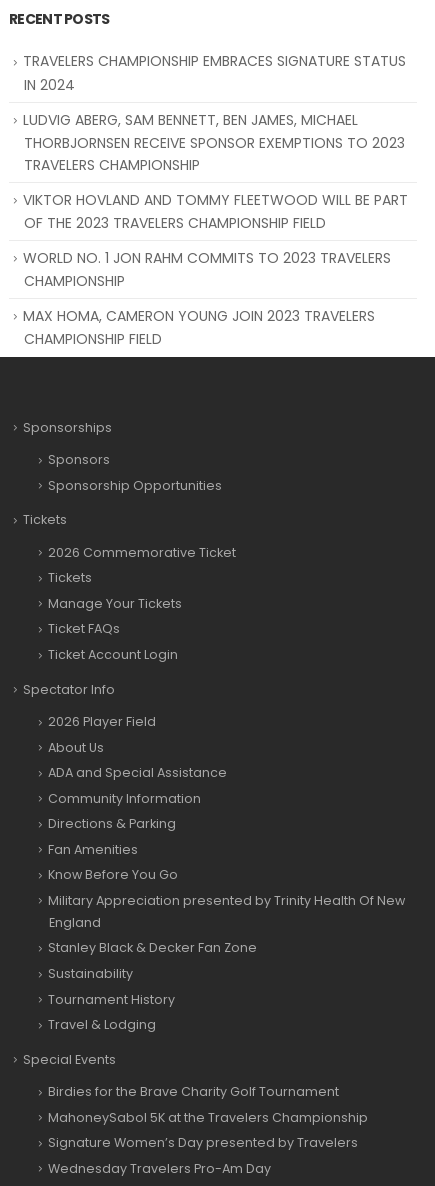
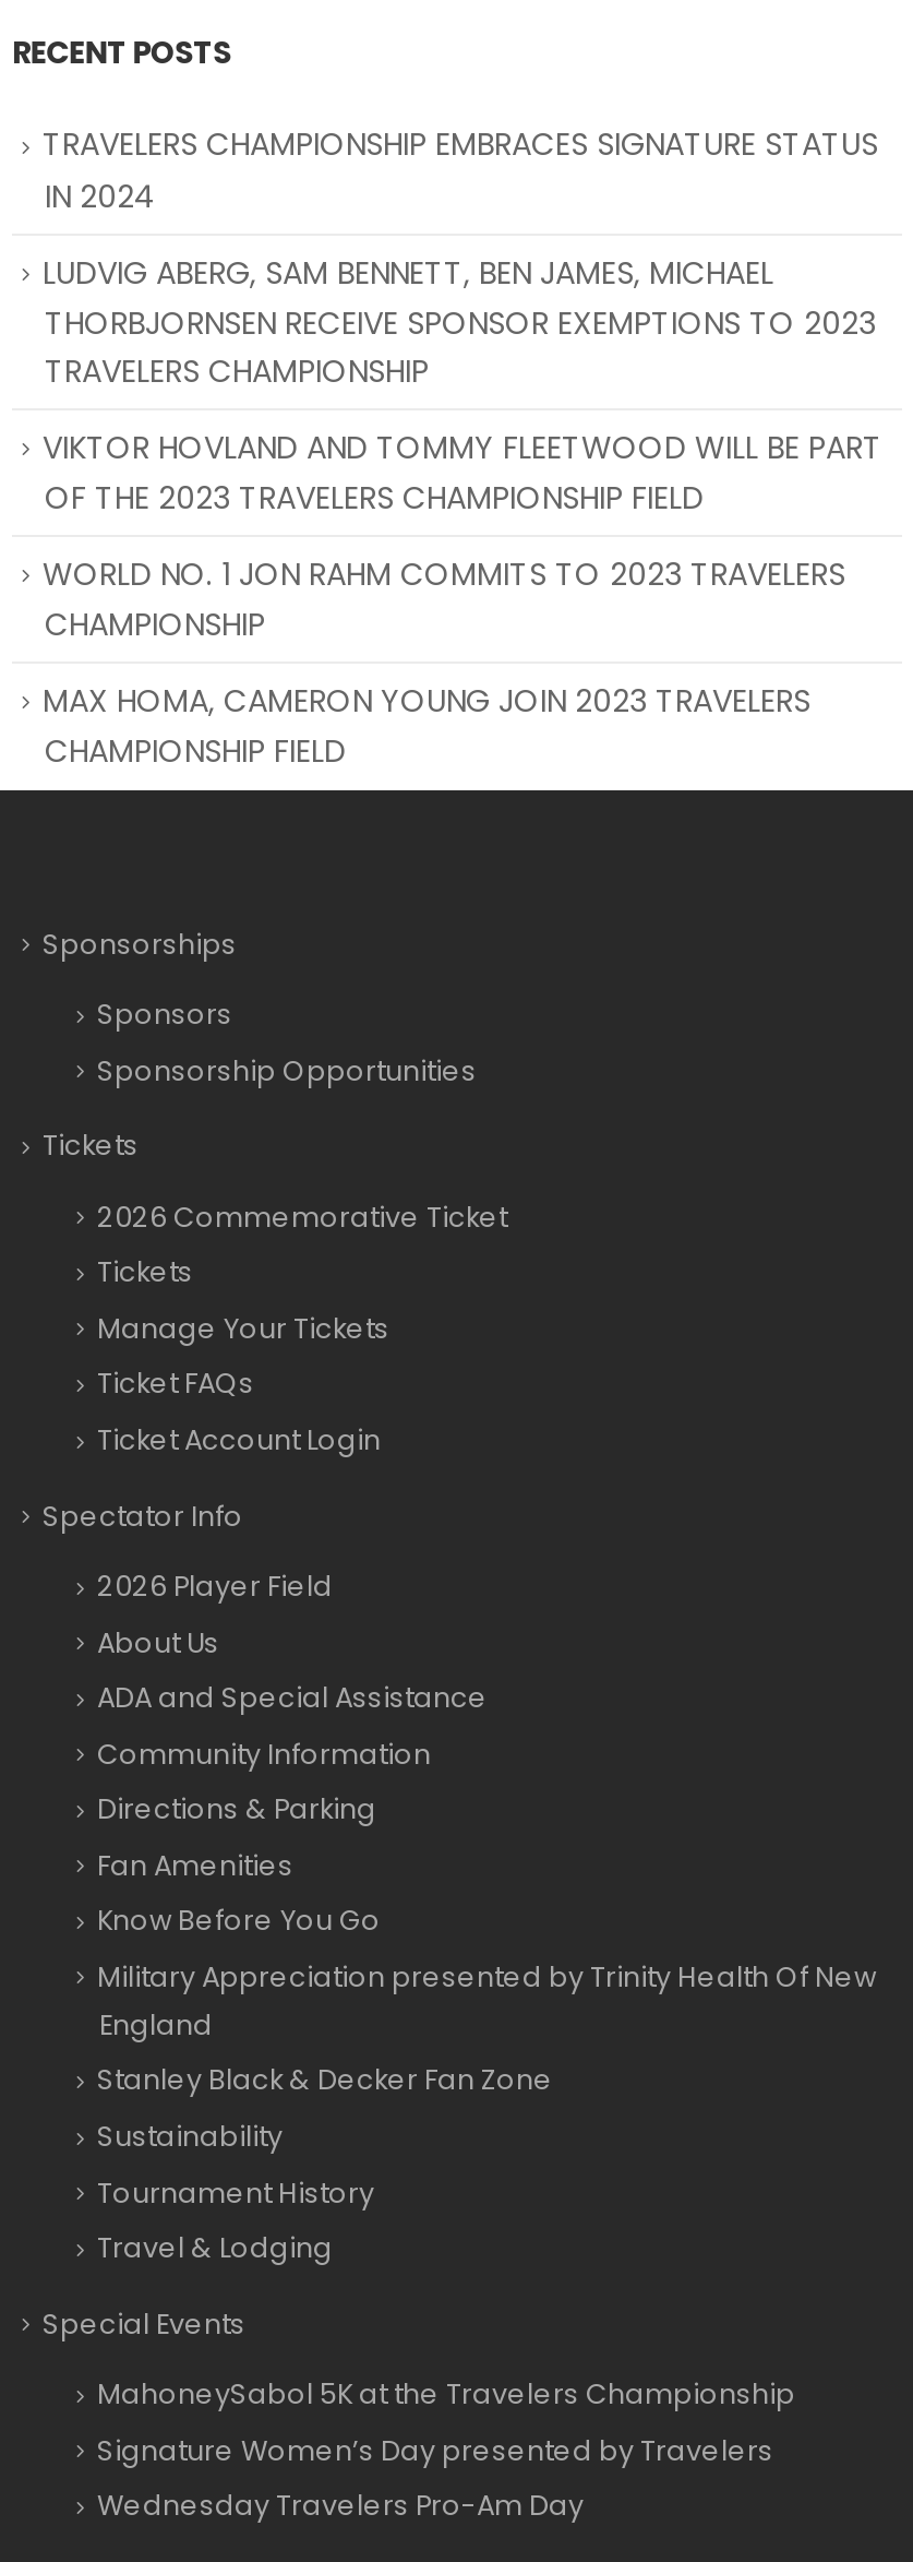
[48,1083,339,1100] Birdies for the Brave Charity Golf Tournament -> none

